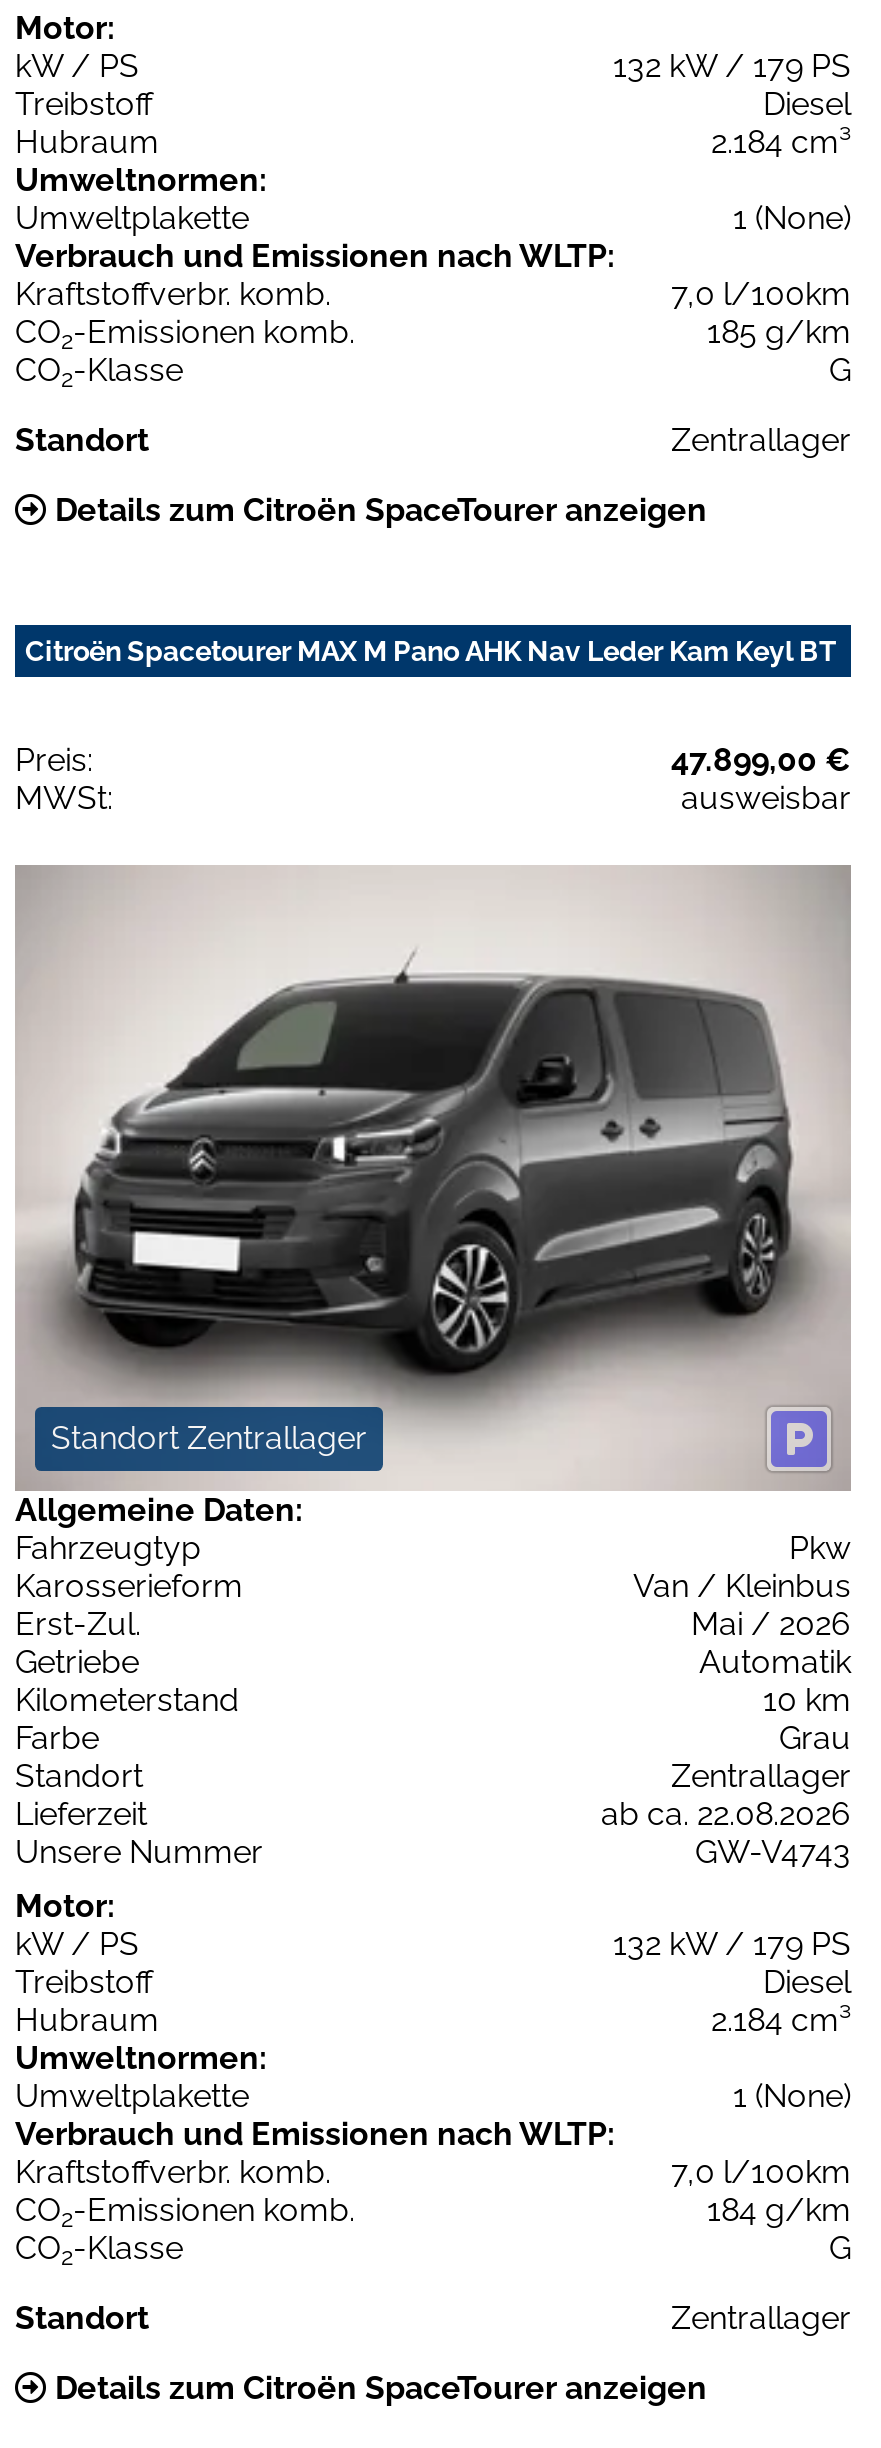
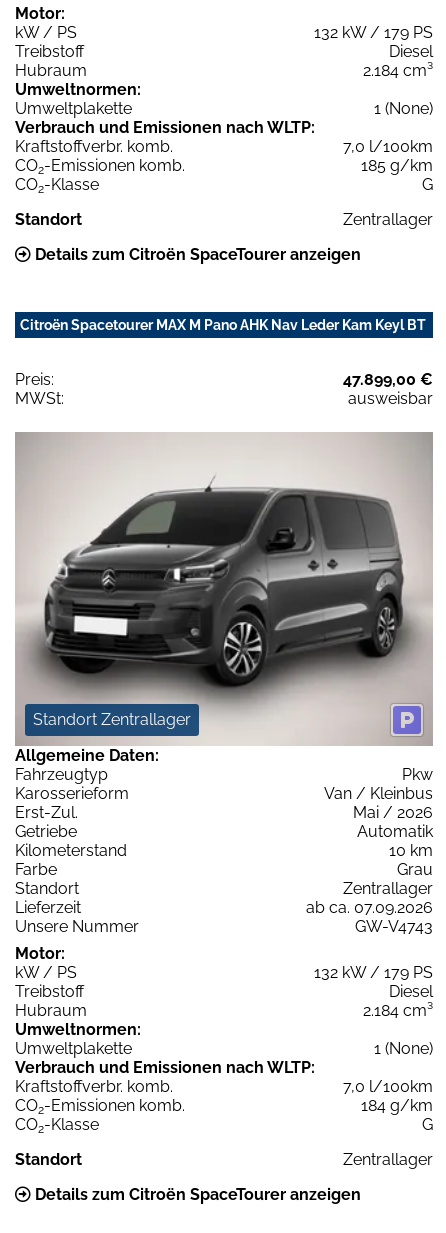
[601,1795,851,1833] ab ca. 22.08.2026 -> [306,898,433,917] ab ca. 07.09.2026

